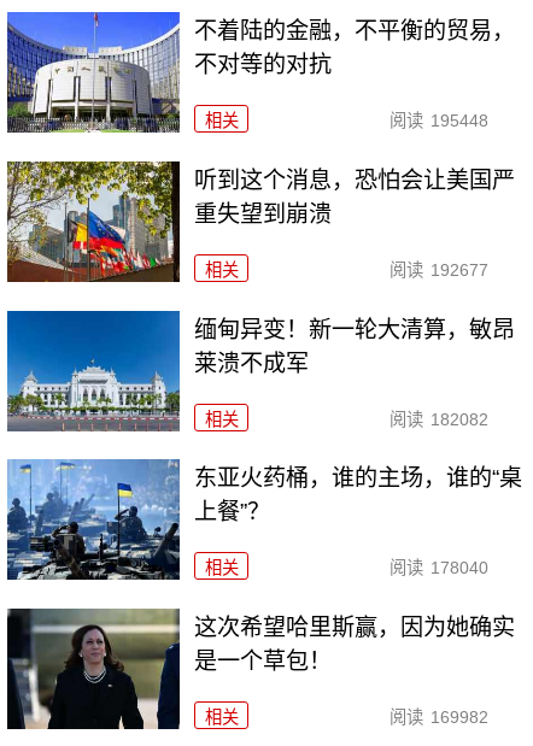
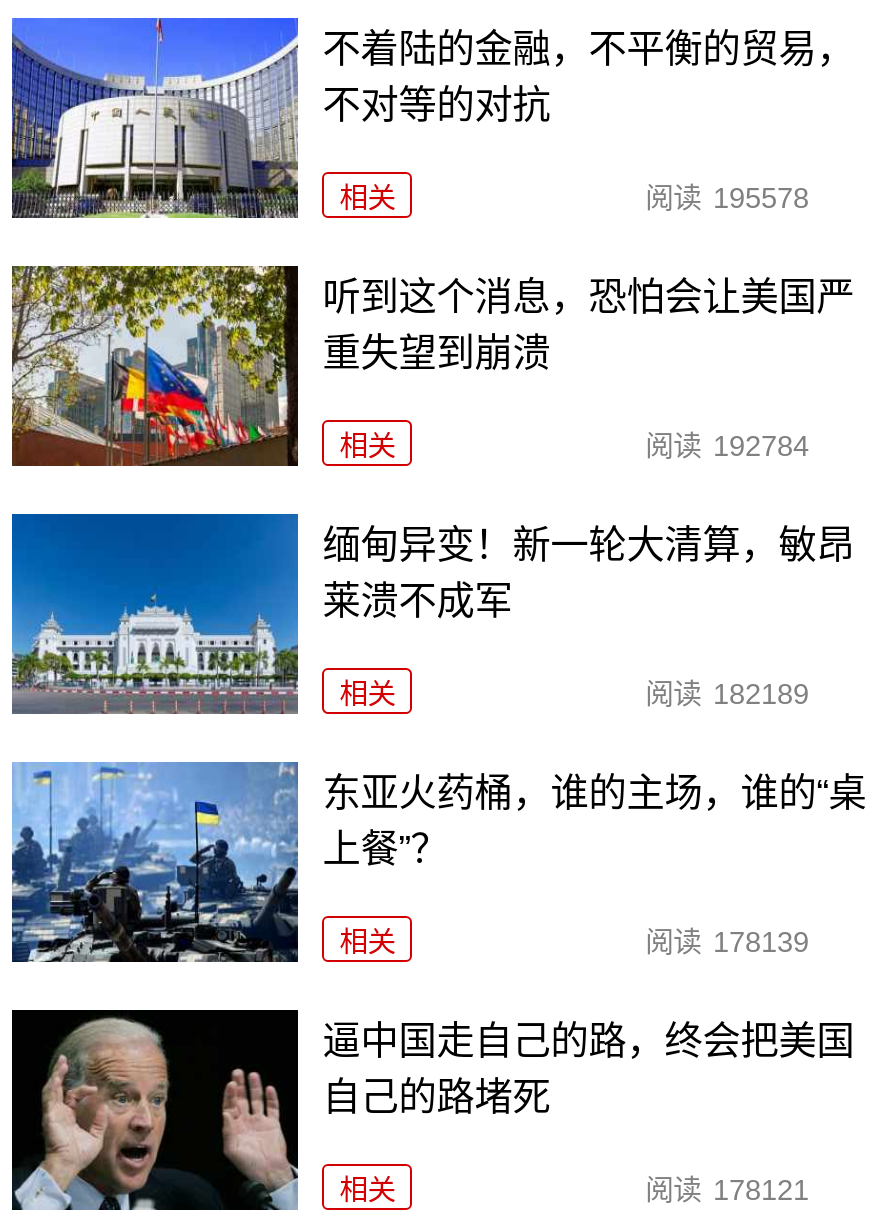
[389,111,488,130] 阅读 195448 -> [645,182,809,214] 阅读 195578
[389,260,488,279] 阅读 192677 -> [645,429,809,461] 阅读 192784
[389,409,488,429] 阅读 182082 -> [645,677,809,709] 阅读 182189
[389,559,488,578] 阅读 178040 -> [645,925,809,957] 阅读 178139
[7,607,515,730] [image] | 这次希望哈里斯赢，因为她确实 | 是一个草包！ -> [12,1008,855,1212] [image] | 逼中国走自己的路，终会把美国 | 自己的路堵死
[389,708,488,727] 阅读 169982 -> [645,1173,809,1205] 阅读 178121

